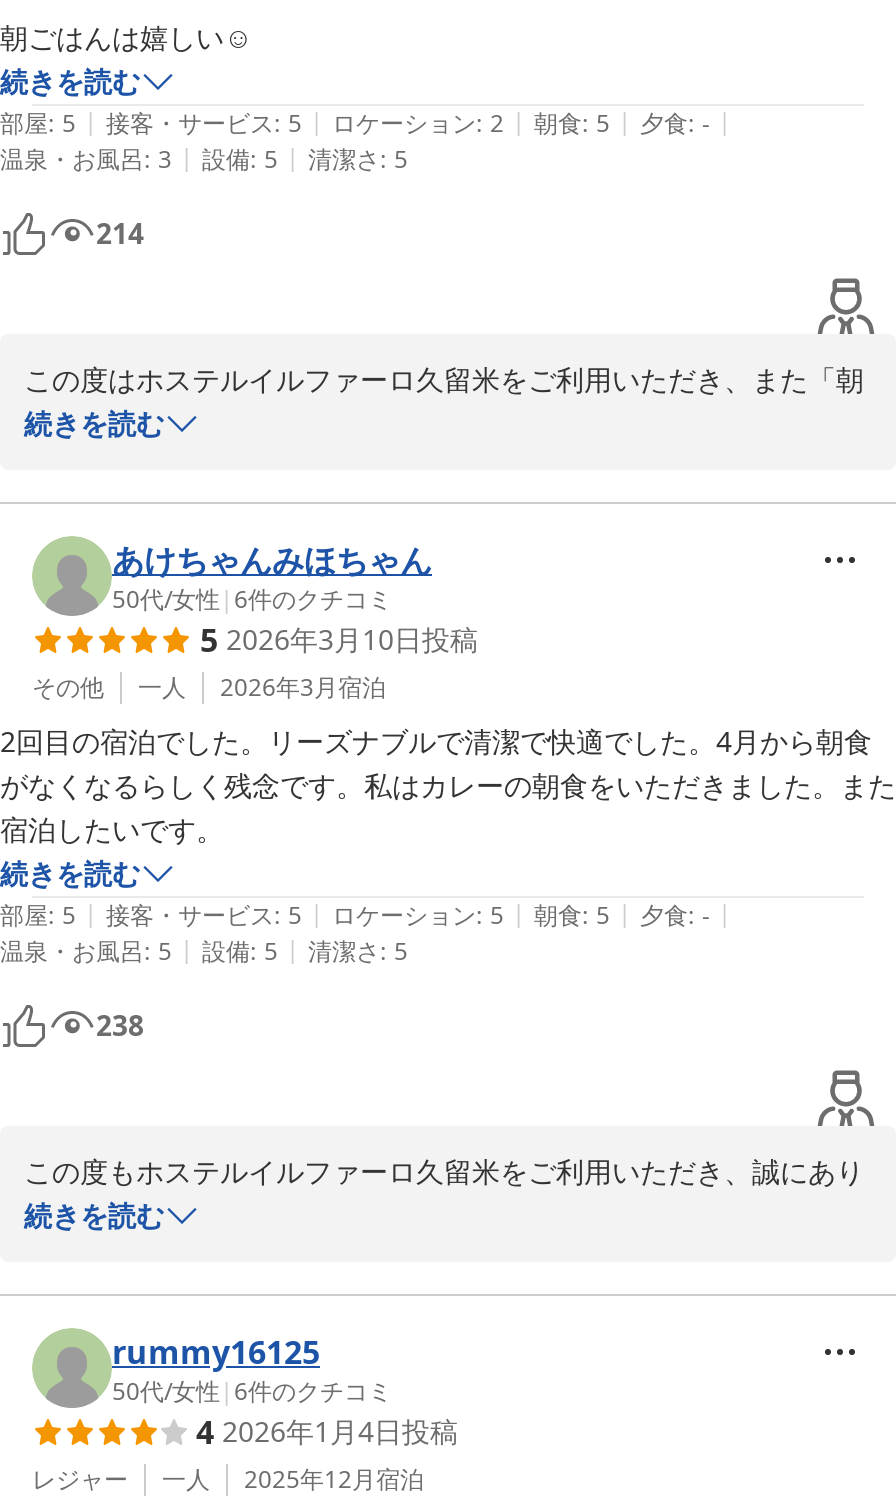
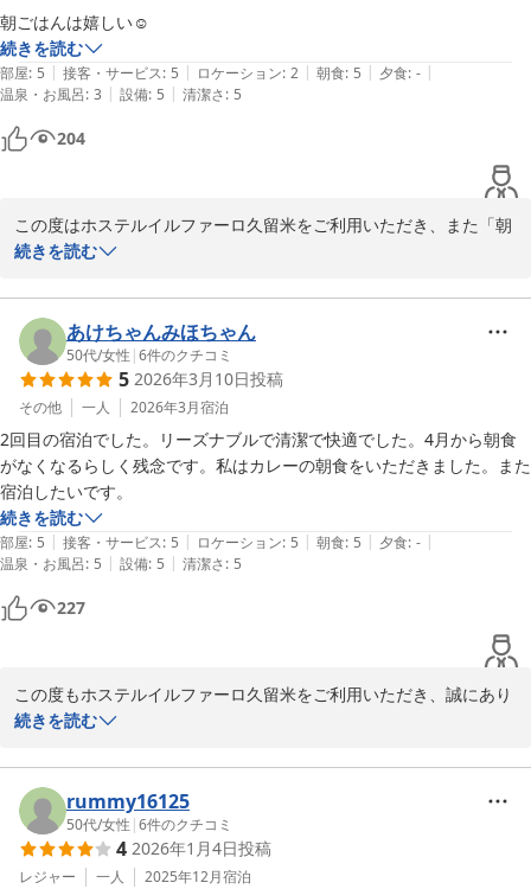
[96,214,144,252] 214 -> [57,127,85,149] 204
[96,1006,144,1044] 238 -> [57,596,85,619] 227

